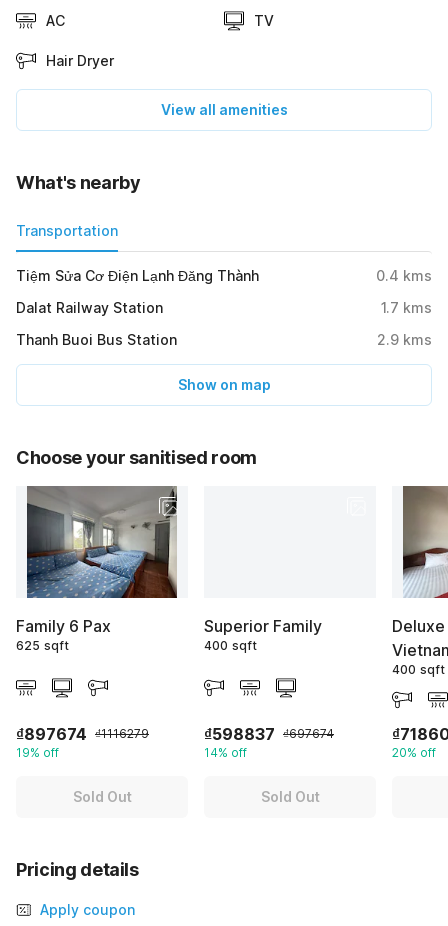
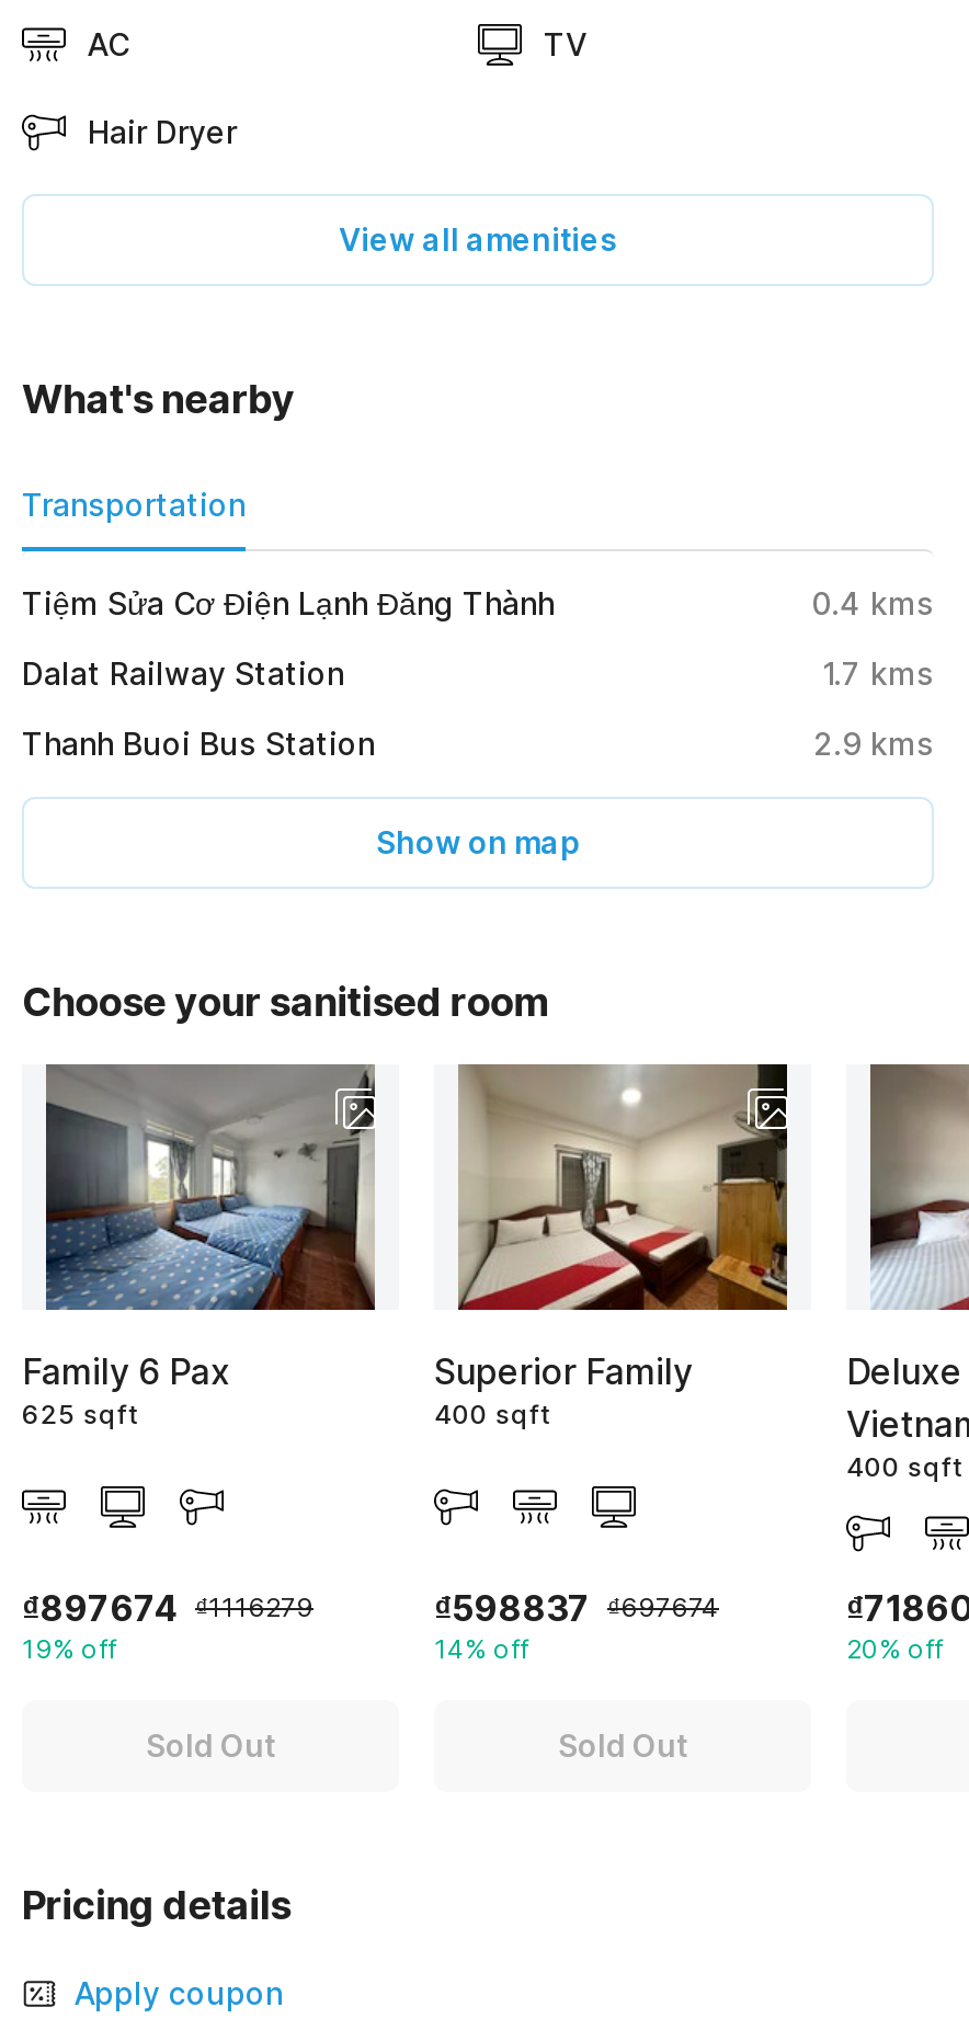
none -> [456,1061,789,1313] [image]

